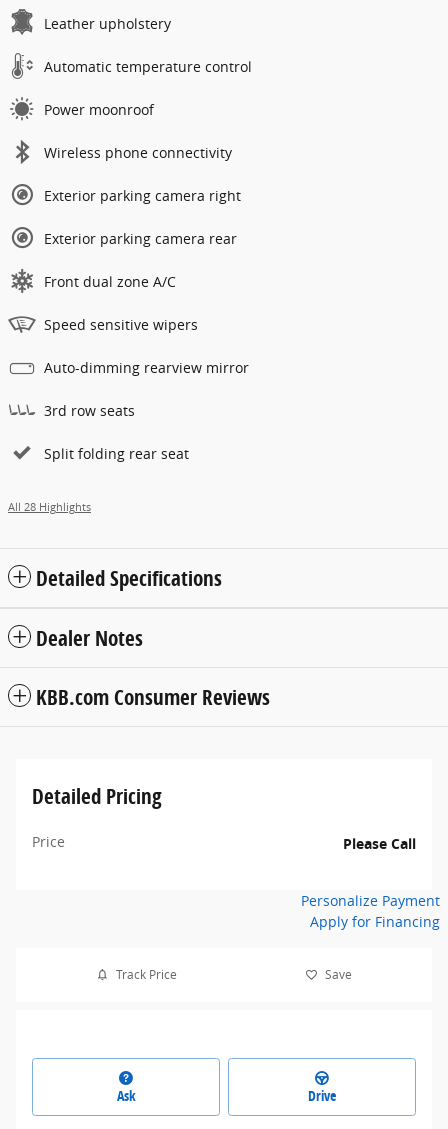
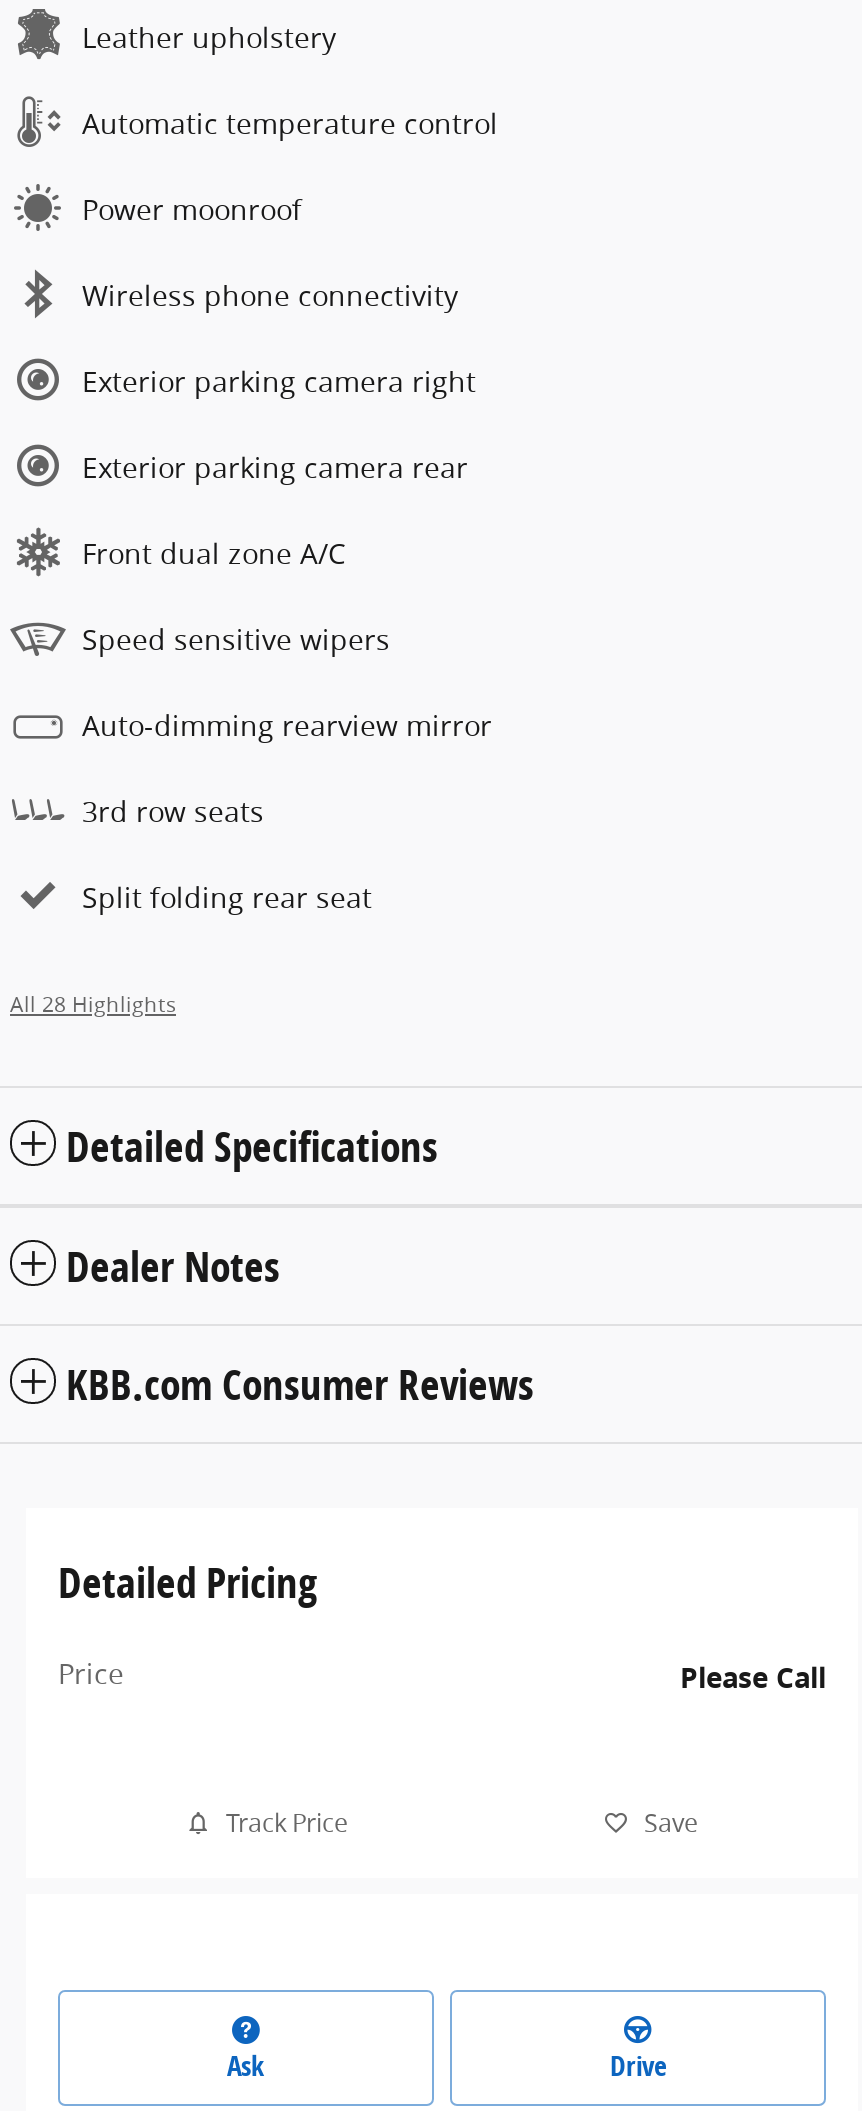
[301,890,440,930] Personalize Payment | Apply for Financing -> none

